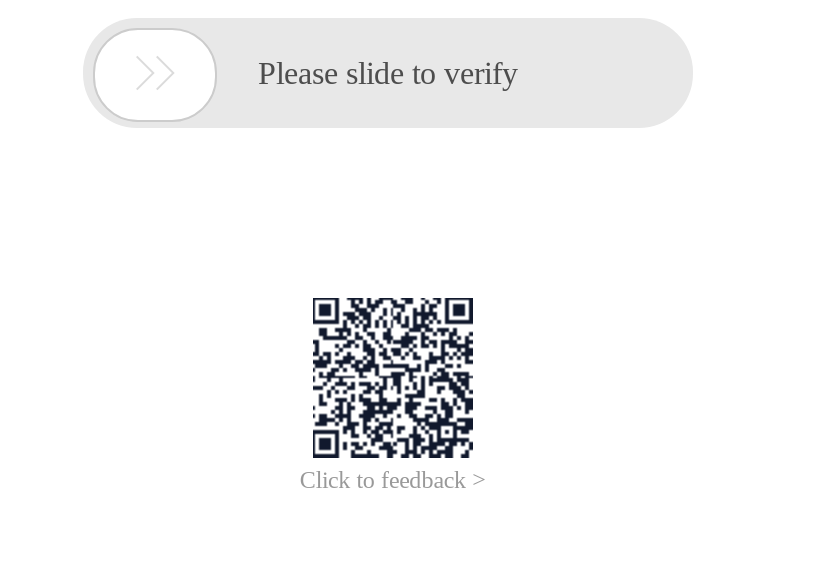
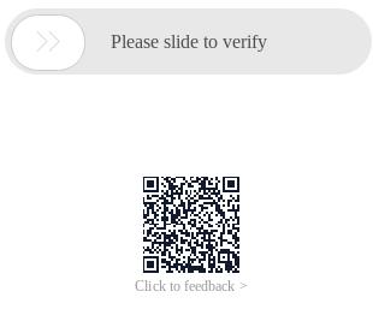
[313,298,475,460] [image] -> [142,176,241,274] [image]

